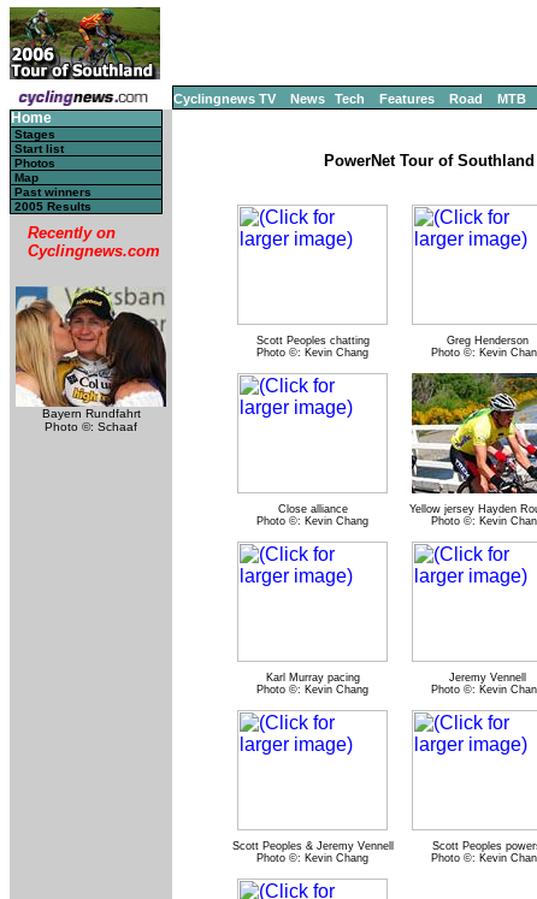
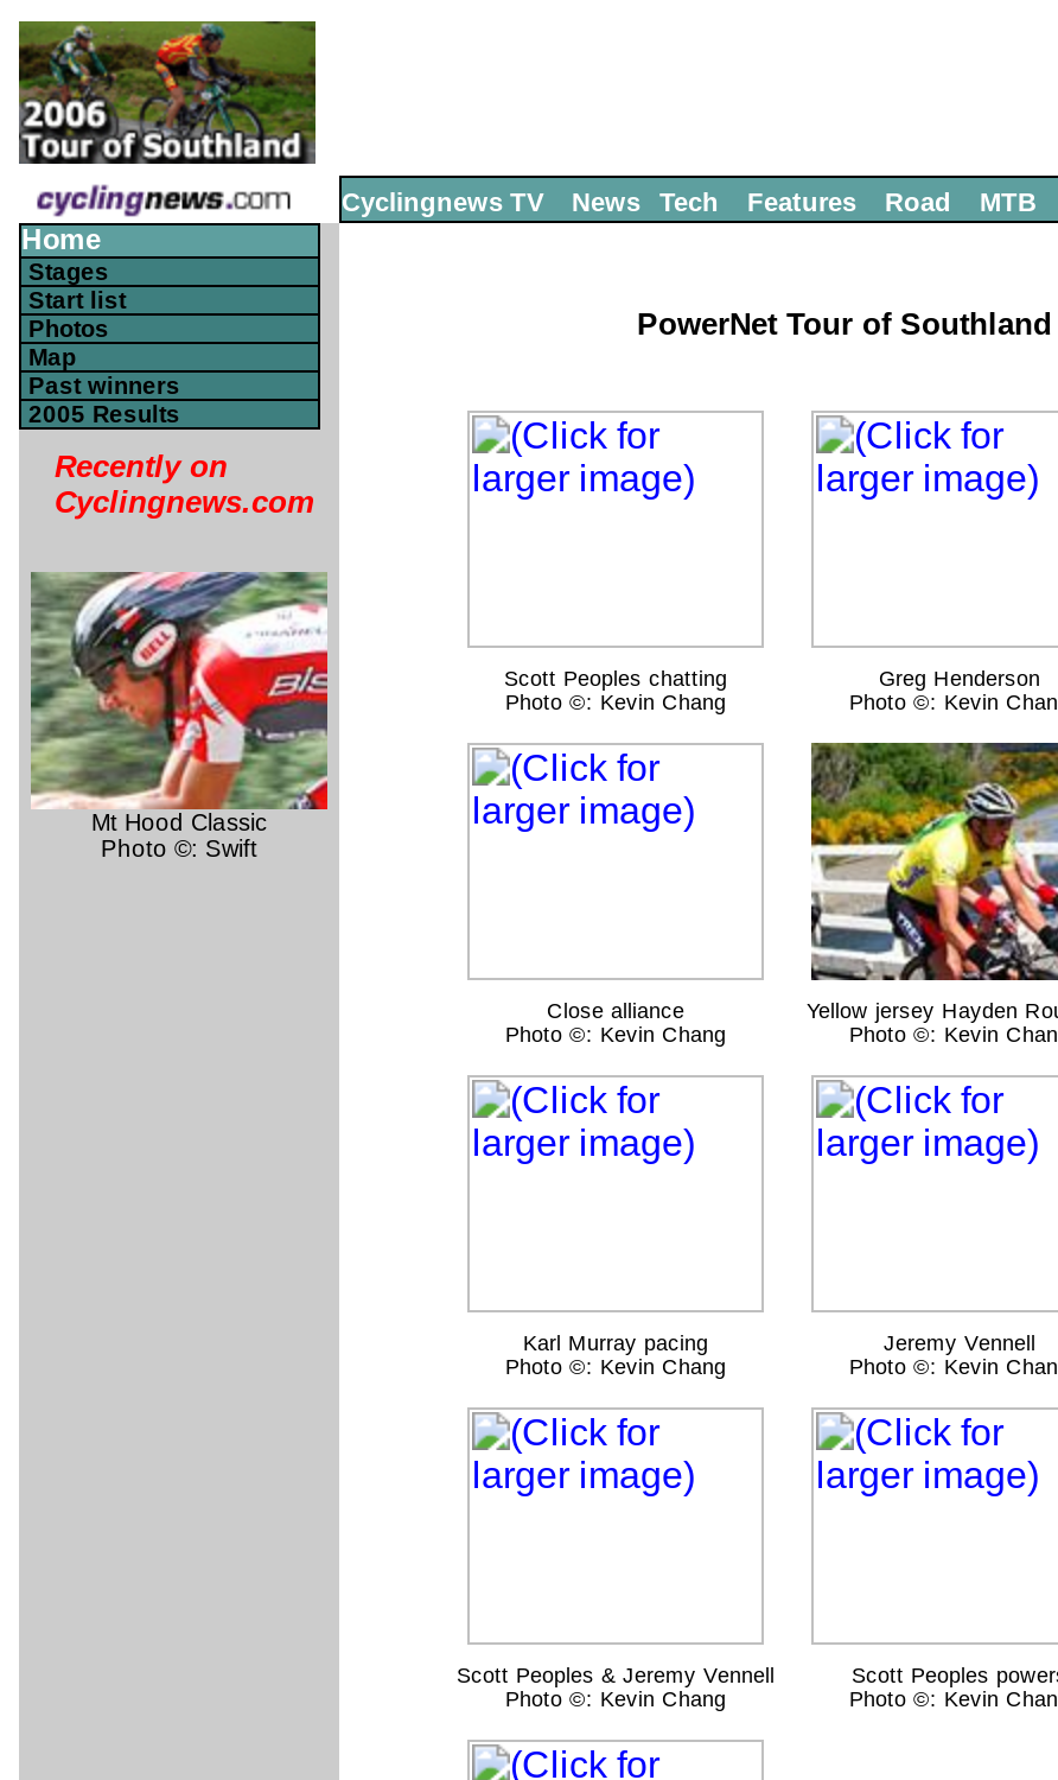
[14,286,167,433] [image] | Bayern Rundfahrt | Photo ©: Schaaf -> [28,570,330,862] [image] | Mt Hood Classic | Photo ©: Swift

